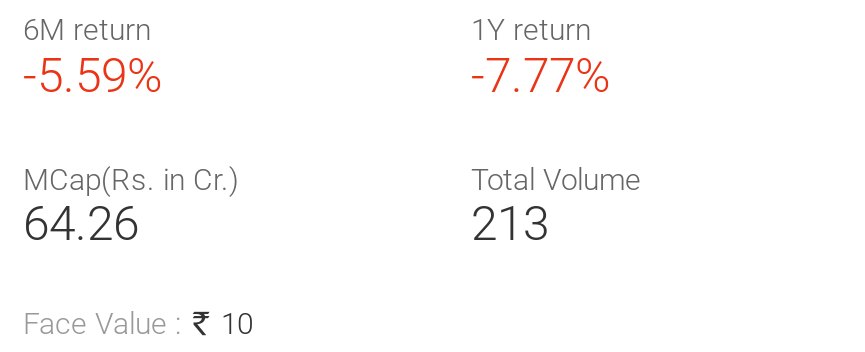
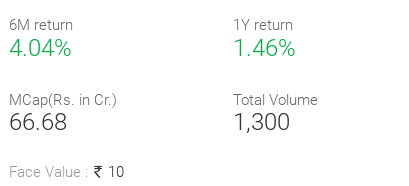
[23,48,163,104] -5.59% -> [9,34,72,62] 4.04%
[471,48,611,104] -7.77% -> [233,34,296,62] 1.46%
[23,196,139,252] 64.26 -> [9,108,67,136] 66.68
[471,196,549,252] 213 -> [233,108,290,136] 1,300

